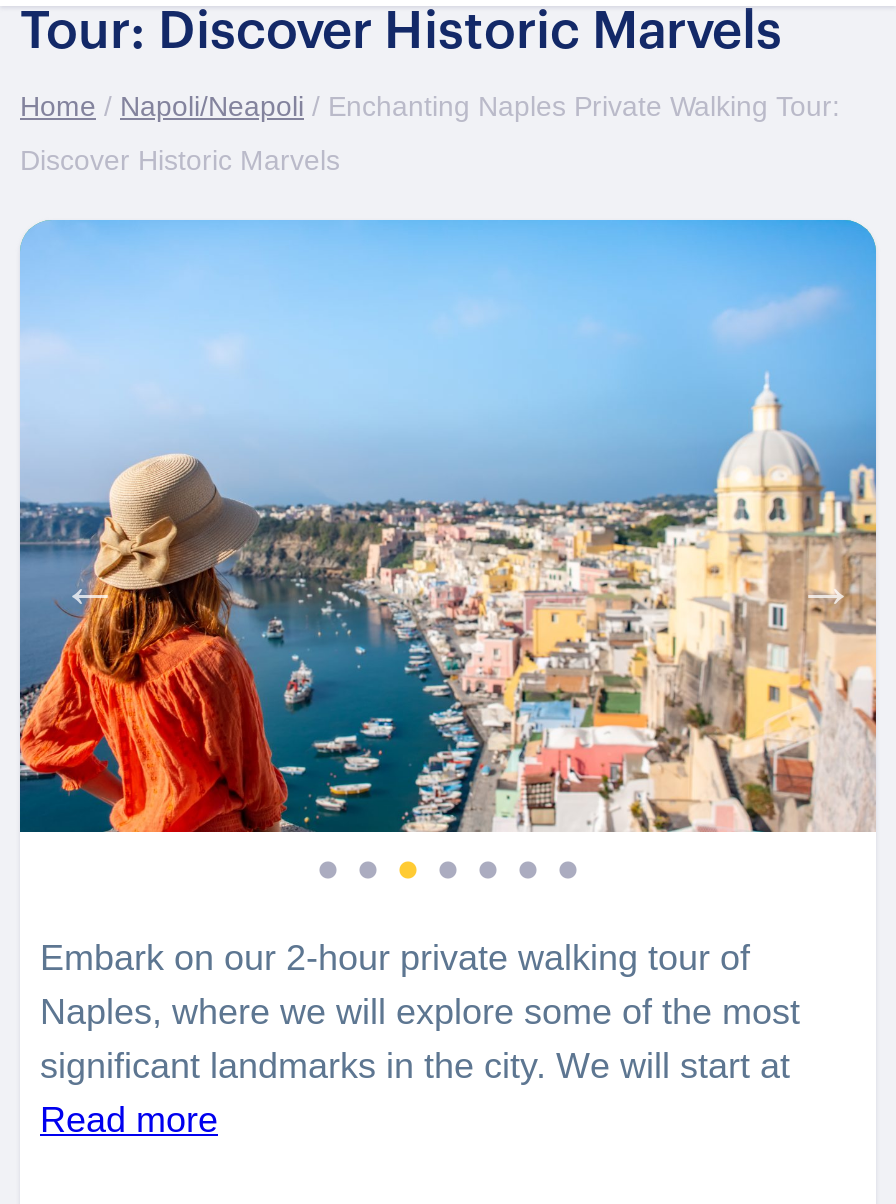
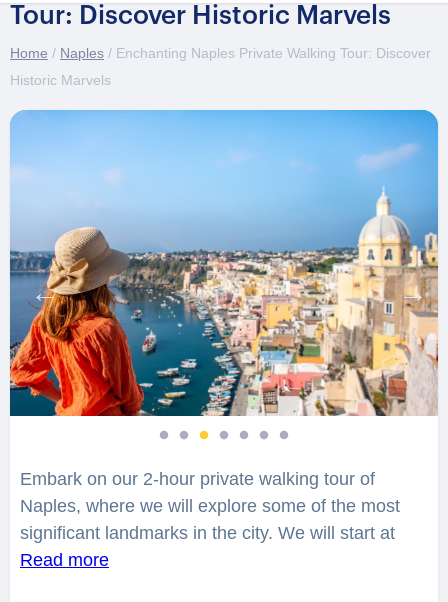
[20,91,840,123] Home / Napoli/Neapoli / Enchanting Naples Private Walking Tour: -> [10,45,431,61] Home / Naples / Enchanting Naples Private Walking Tour: Discover
[20,145,340,177] Discover Historic Marvels -> [10,72,111,88] Historic Marvels

